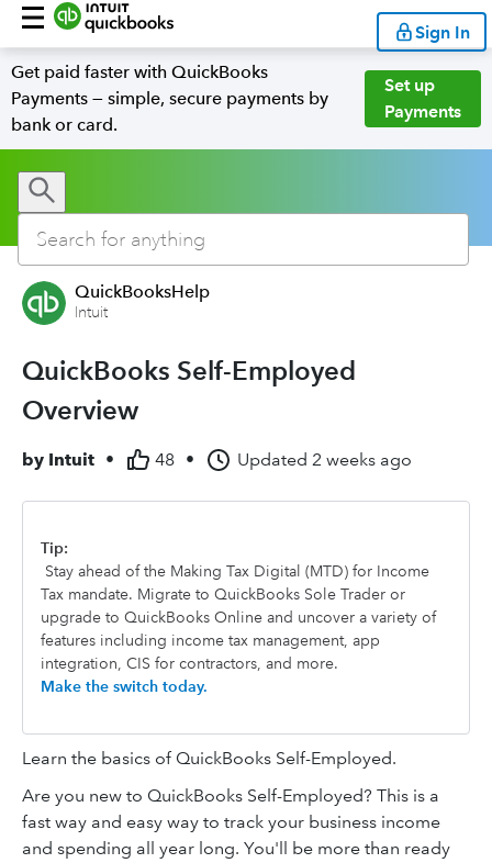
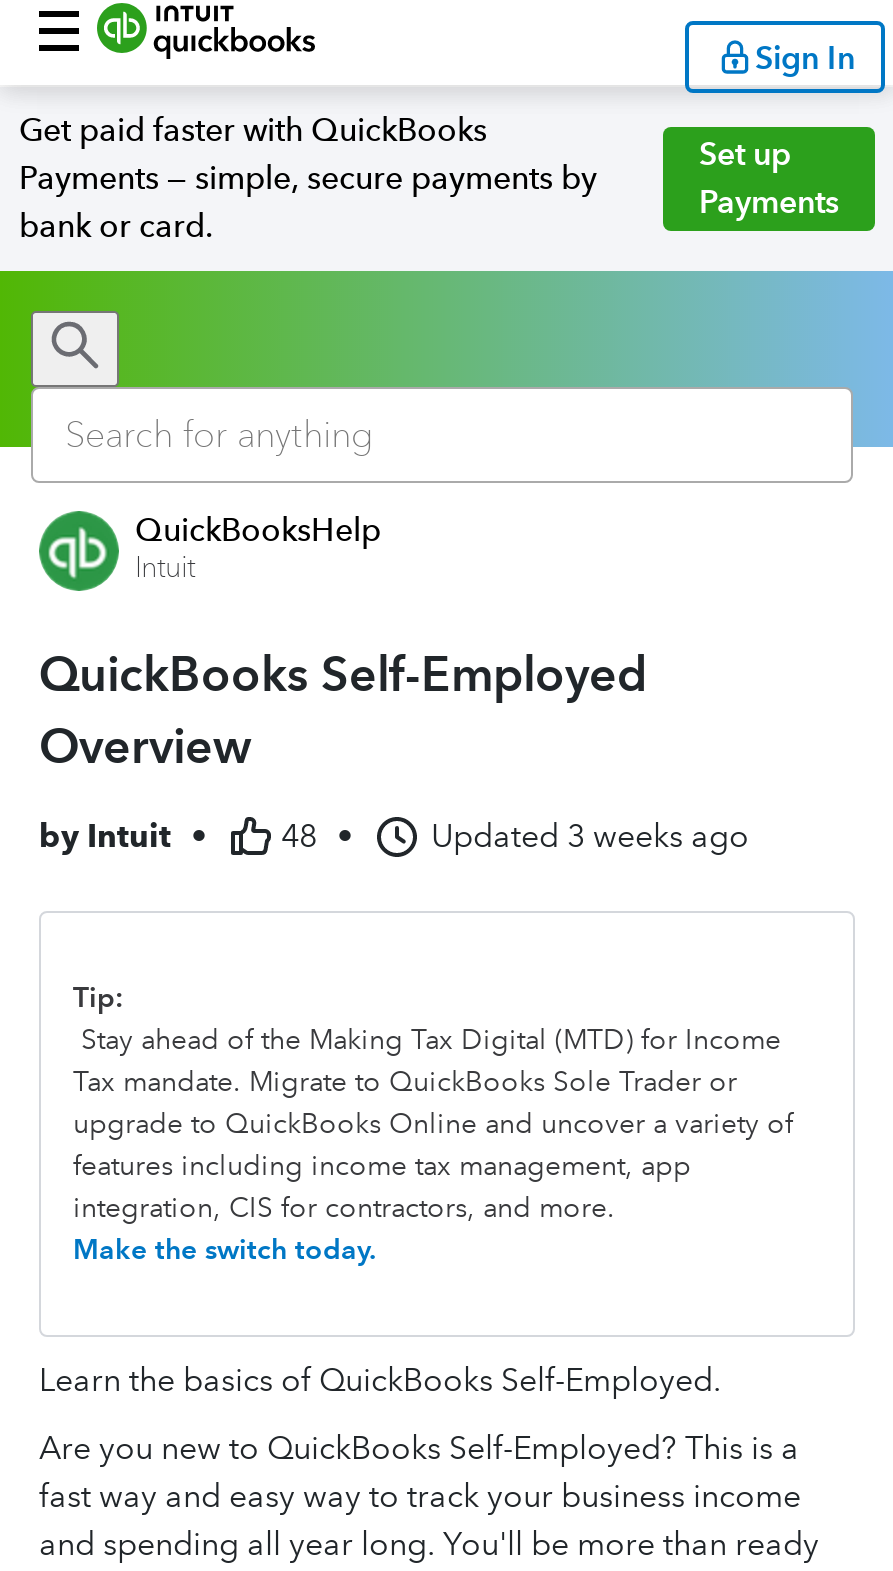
[237,449,412,470] Updated 2 weeks ago -> [431,817,749,855] Updated 3 weeks ago

